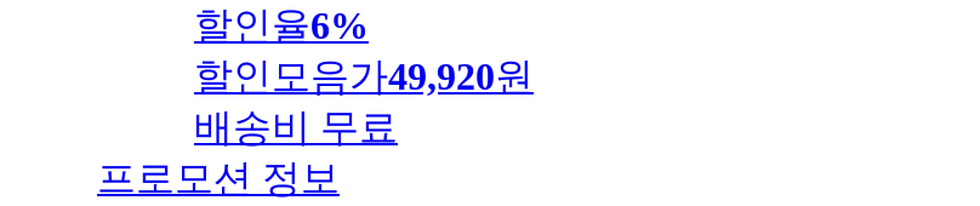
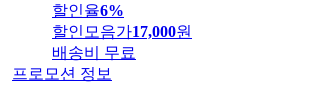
[194,56,534,97] 할인모음가49,920원 -> [52,23,192,40] 할인모음가17,000원

